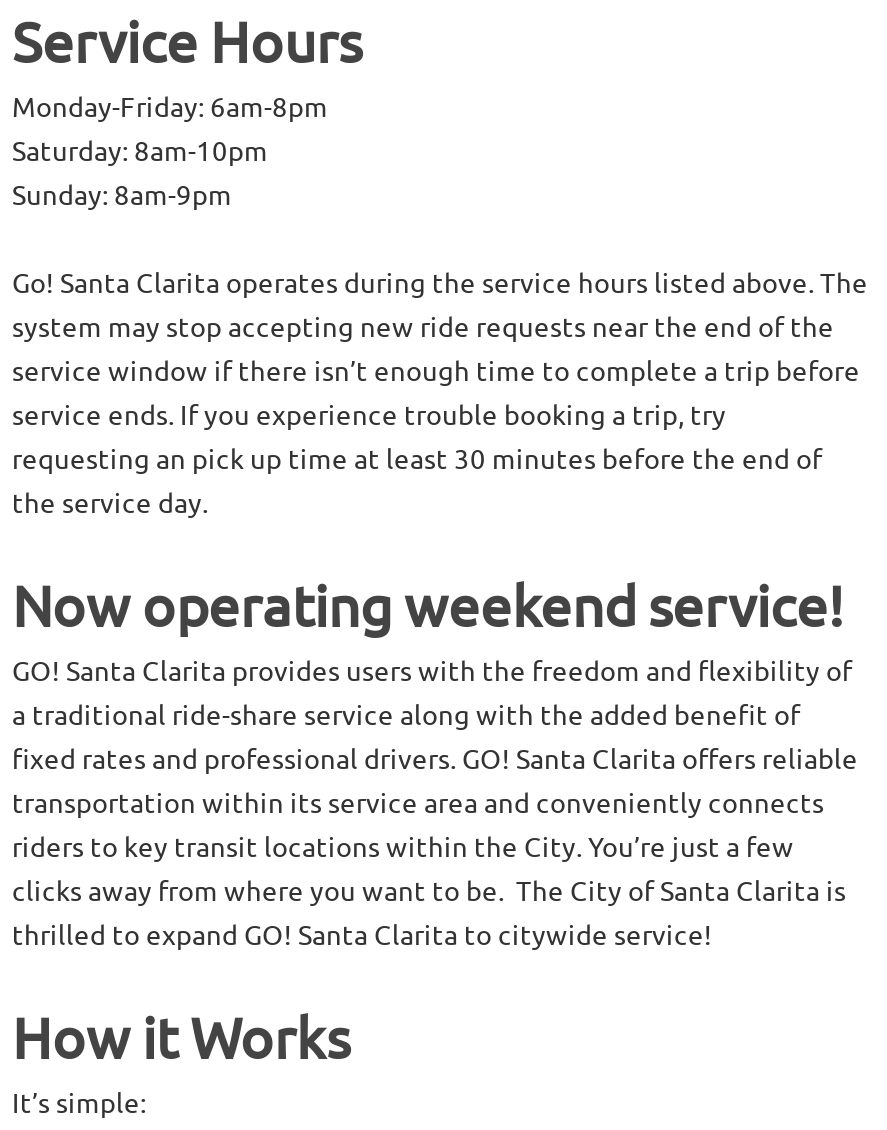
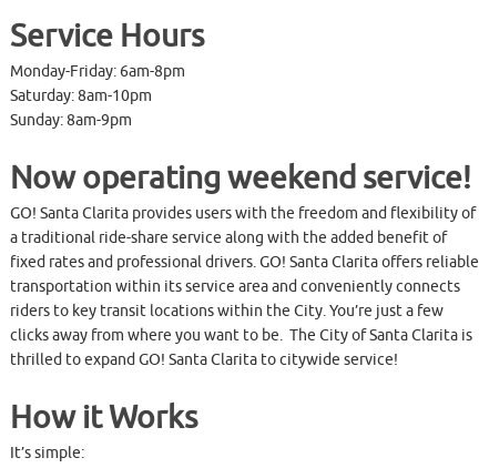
[12,267,868,521] Go! Santa Clarita operates during the service hours listed above. The | system may stop accepting new ride requests near the end of the | service window if there isn’t enough time to complete a trip before | service ends. If you experience trouble booking a trip, try | requesting an pick up time at least 30 minutes before the end of | the service day. -> none

